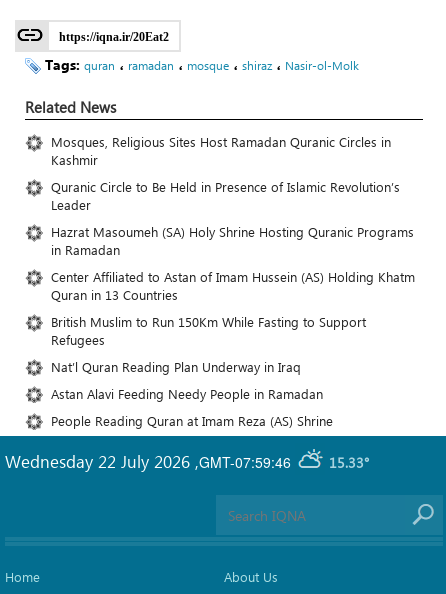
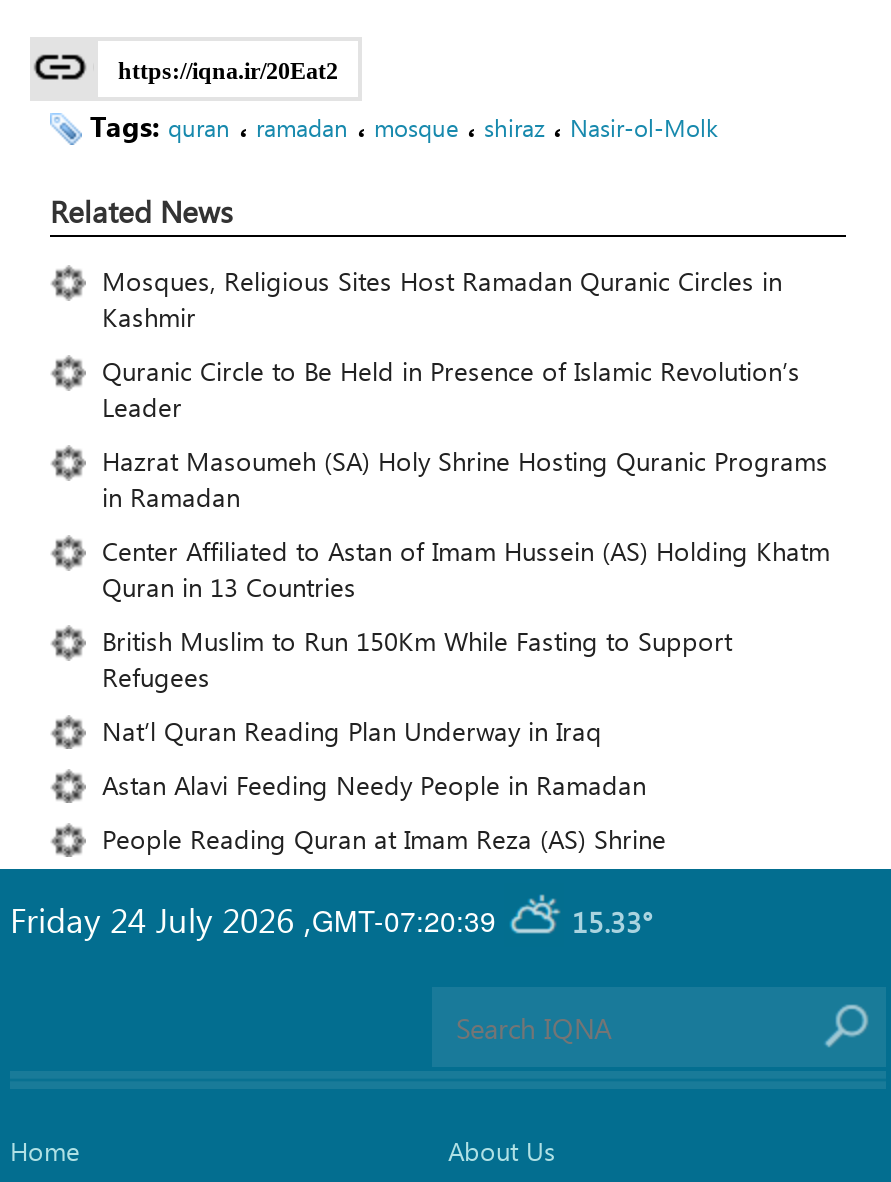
[5,450,199,472] Wednesday 22 July 2026, -> [10,898,312,942] Friday 24 July 2026,
[199,452,291,472] GMT-07:59:46 -> [312,901,496,941] GMT-07:20:39

